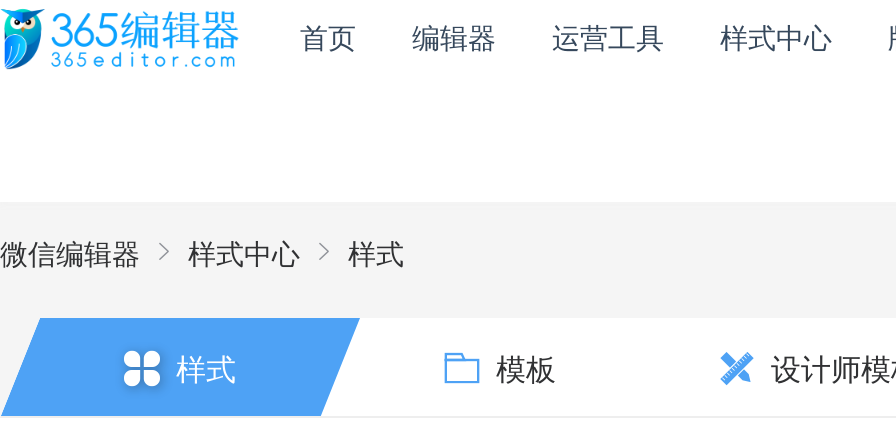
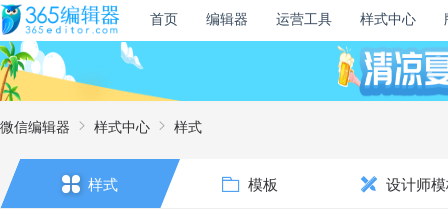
none -> [3,40,445,102] [image]

